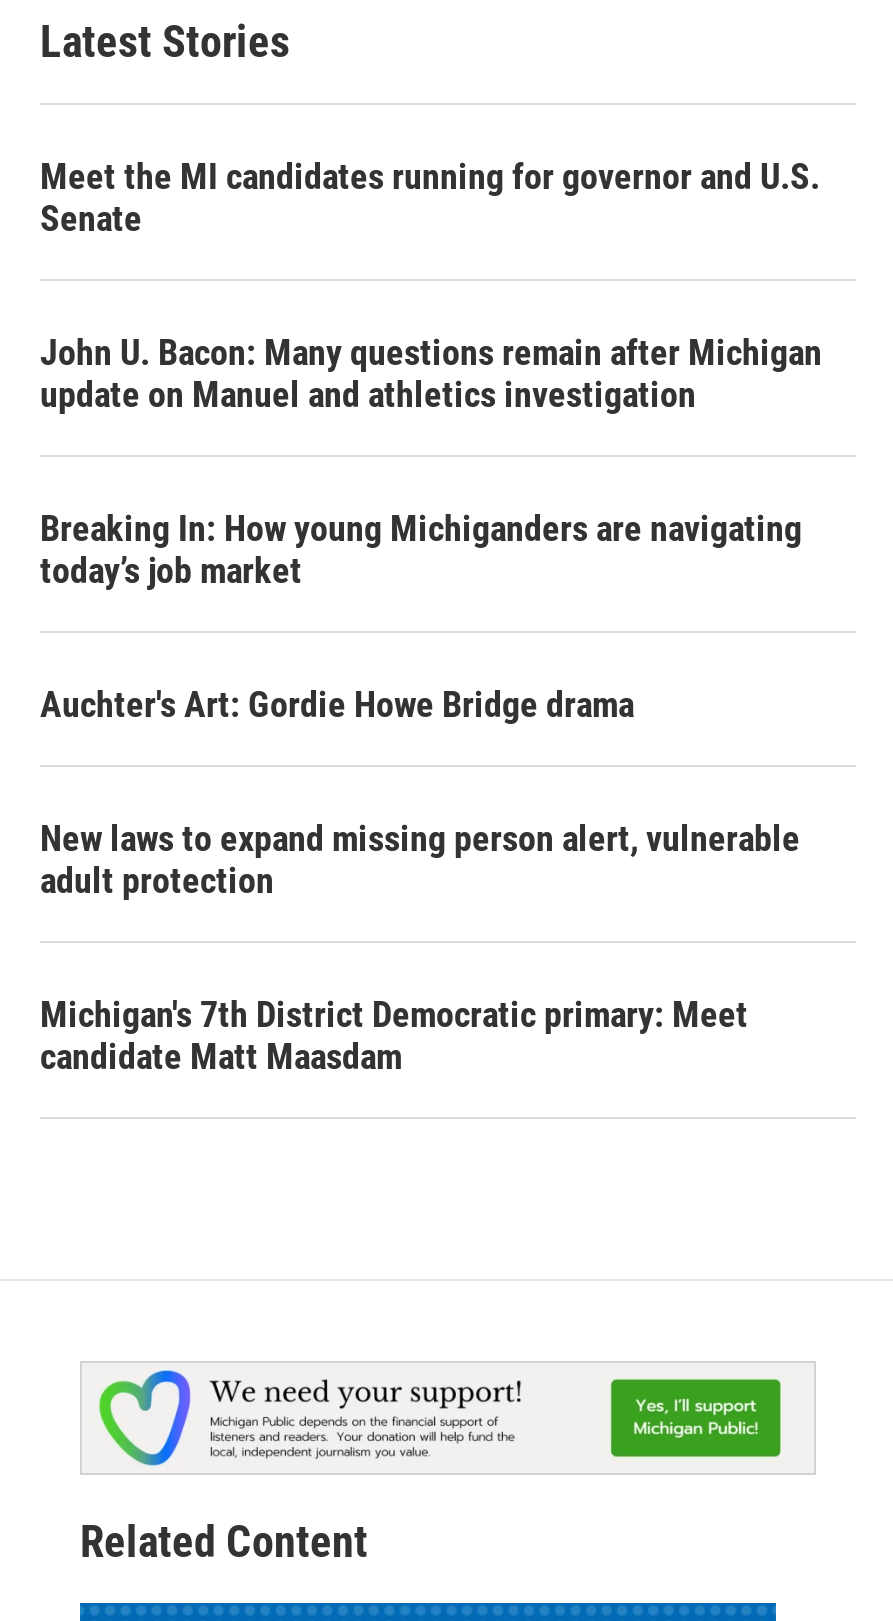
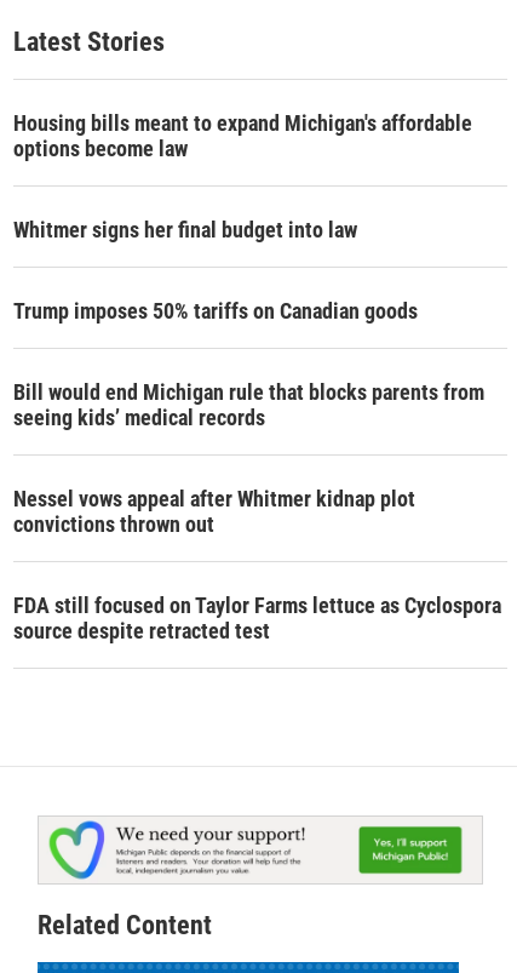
[40,156,820,240] Meet the MI candidates running for governor and U.S. | Senate -> [13,111,472,162] Housing bills meant to expand Michigan's affordable | options become law
[40,332,822,416] John U. Bacon: Many questions remain after Michigan | update on Manuel and athletics investigation -> [13,217,357,243] Whitmer signs her final budget into law
[40,508,802,592] Breaking In: How young Michiganders are navigating | today’s job market -> [13,298,418,324] Trump imposes 50% tariffs on Canadian goods
[40,684,634,726] Auchter's Art: Gordie Howe Bridge drama -> [13,380,484,431] Bill would end Michigan rule that blocks parents from | seeing kids’ medical records
[40,818,800,902] New laws to expand missing person alert, vulnerable | adult protection -> [13,486,415,537] Nessel vows appeal after Whitmer kidnap plot | convictions thrown out
[40,994,748,1078] Michigan's 7th District Democratic primary: Meet | candidate Matt Maasdam -> [13,593,501,644] FDA still focused on Taylor Farms lettuce as Cyclospora | source despite retracted test

